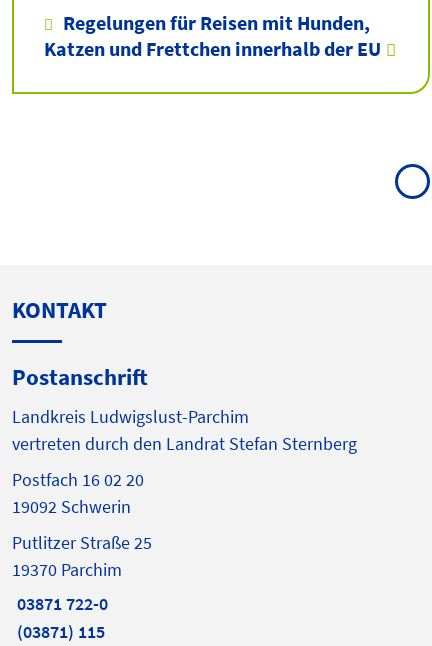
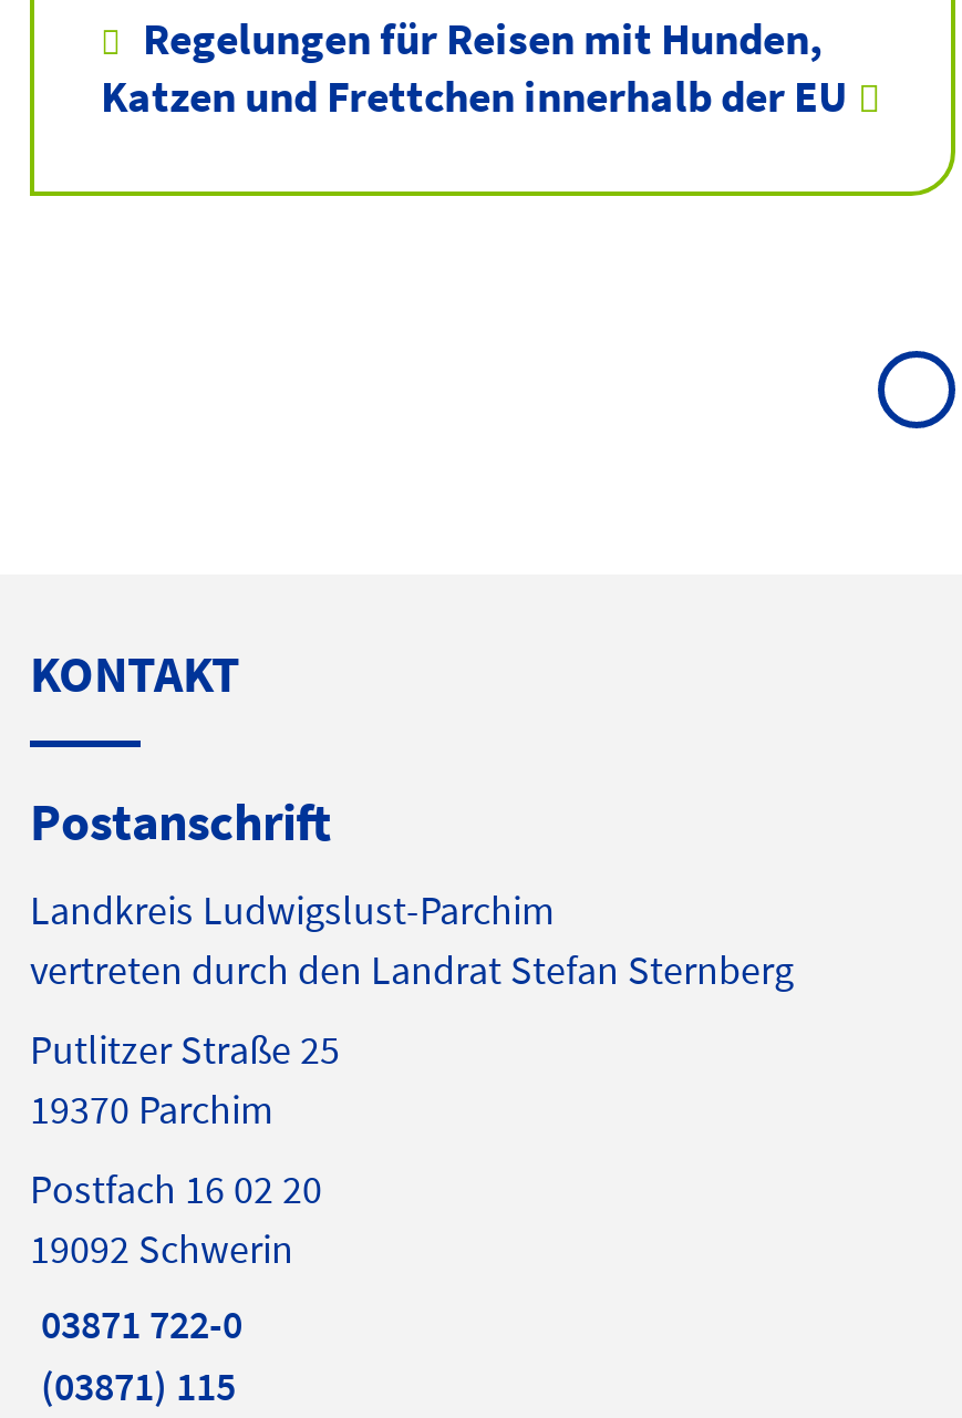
moved [12,468,144,518] -> [30,1164,322,1275]: Postfach 16 02 20 | 19092 Schwerin
moved [12,531,152,581] -> [30,1024,340,1135]: Putlitzer Straße 25 | 19370 Parchim

